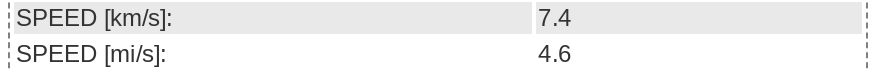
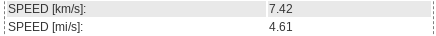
[538,4,572,32] 7.4 -> [269,2,293,16] 7.42
[538,40,572,68] 4.6 -> [269,20,293,34] 4.61

